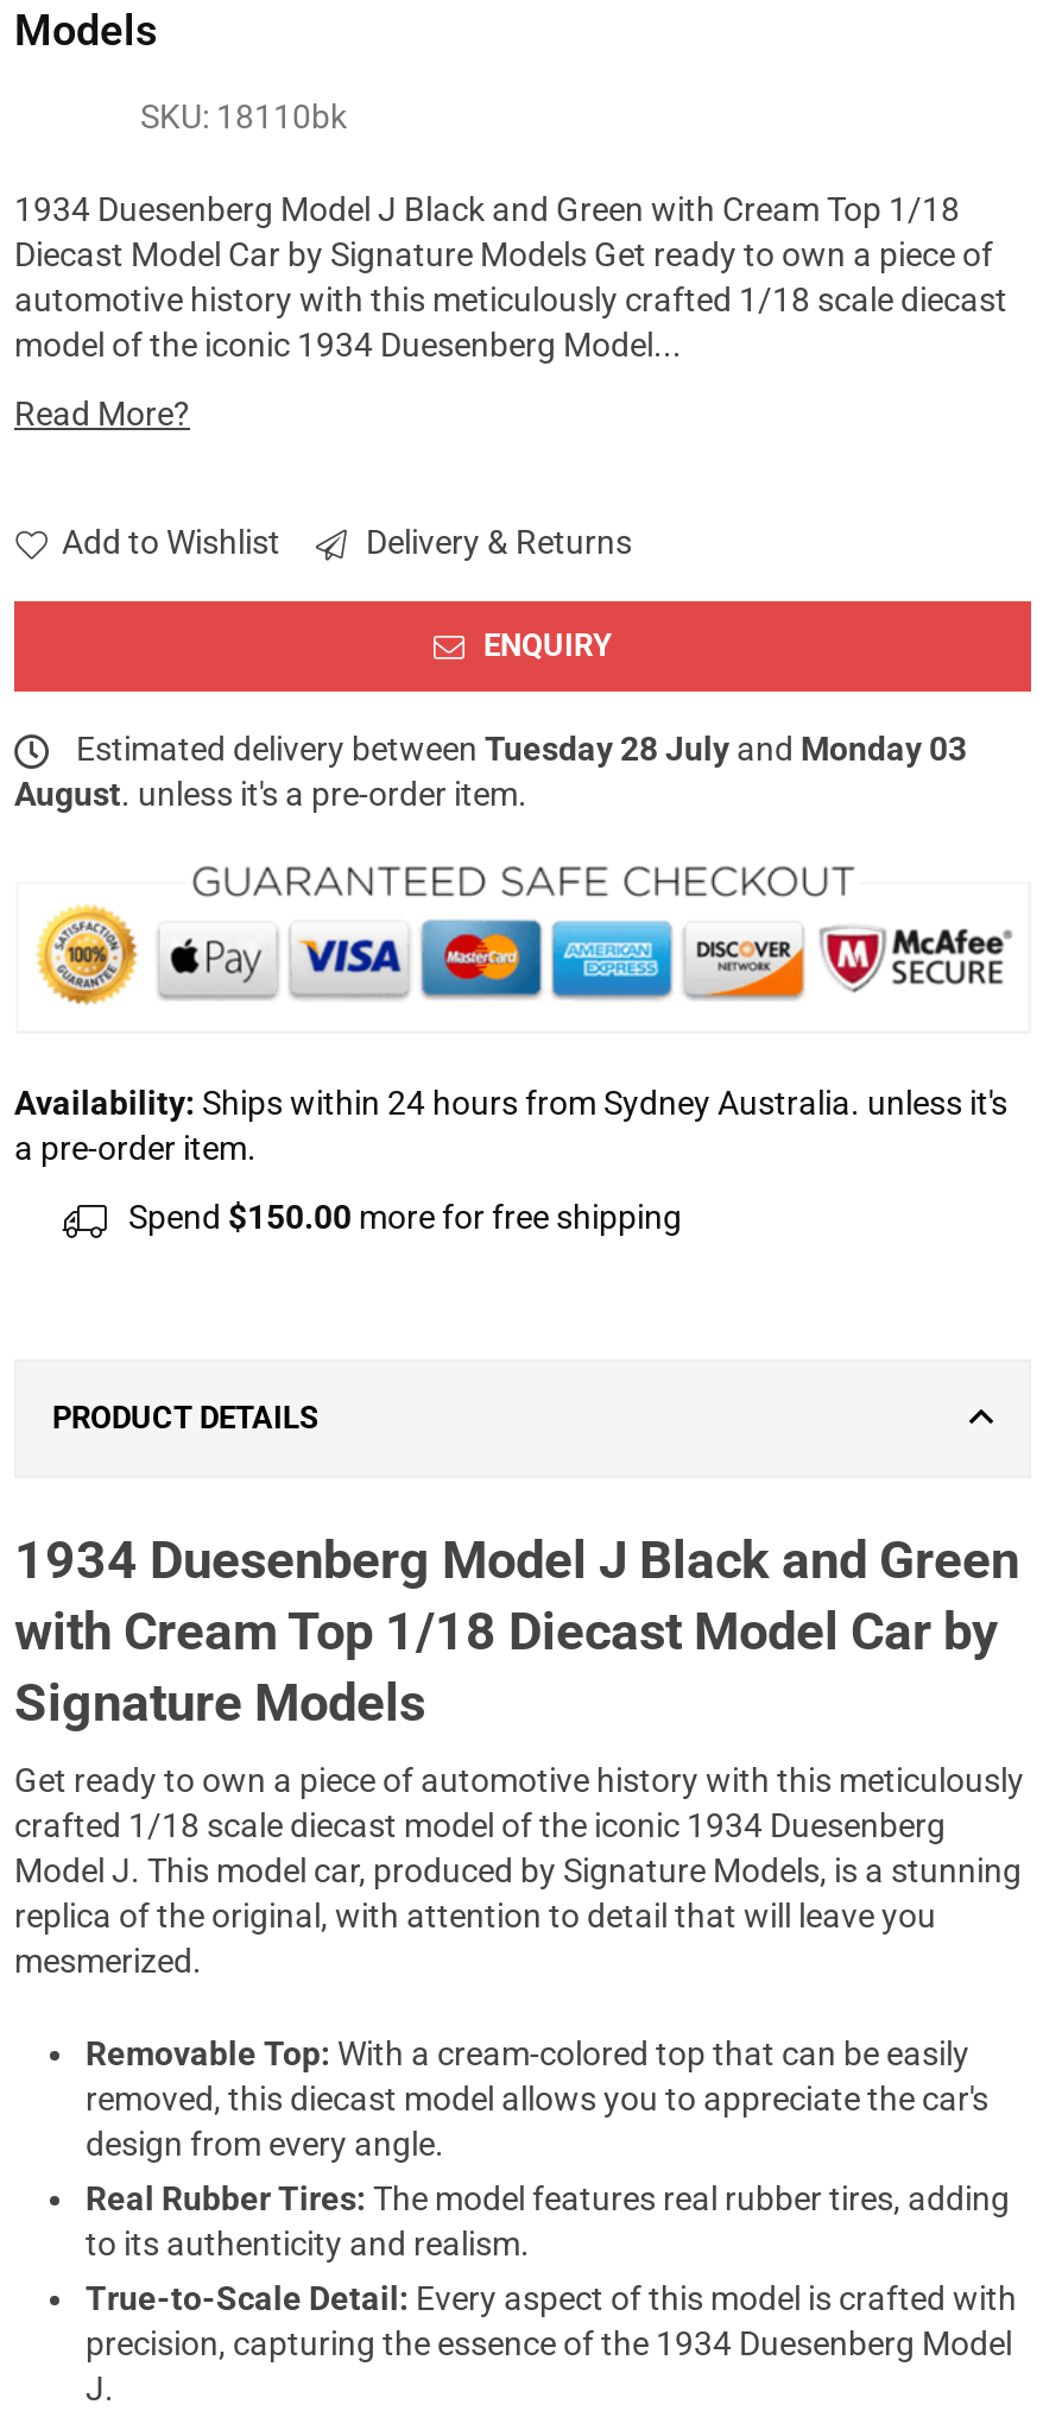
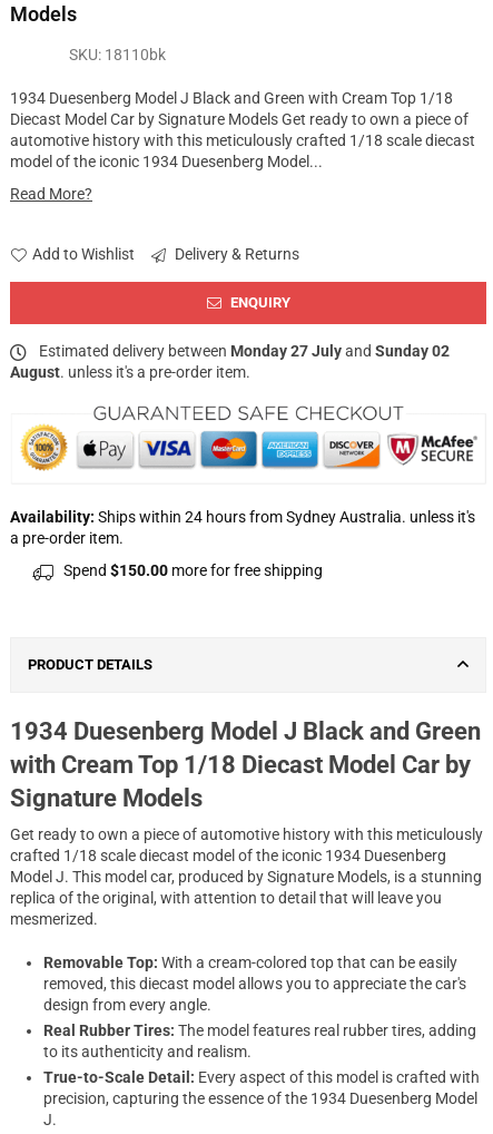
[69,730,967,768] Estimated delivery between Tuesday 28 July and Monday 03 -> [36,342,450,360] Estimated delivery between Monday 27 July and Sunday 02

